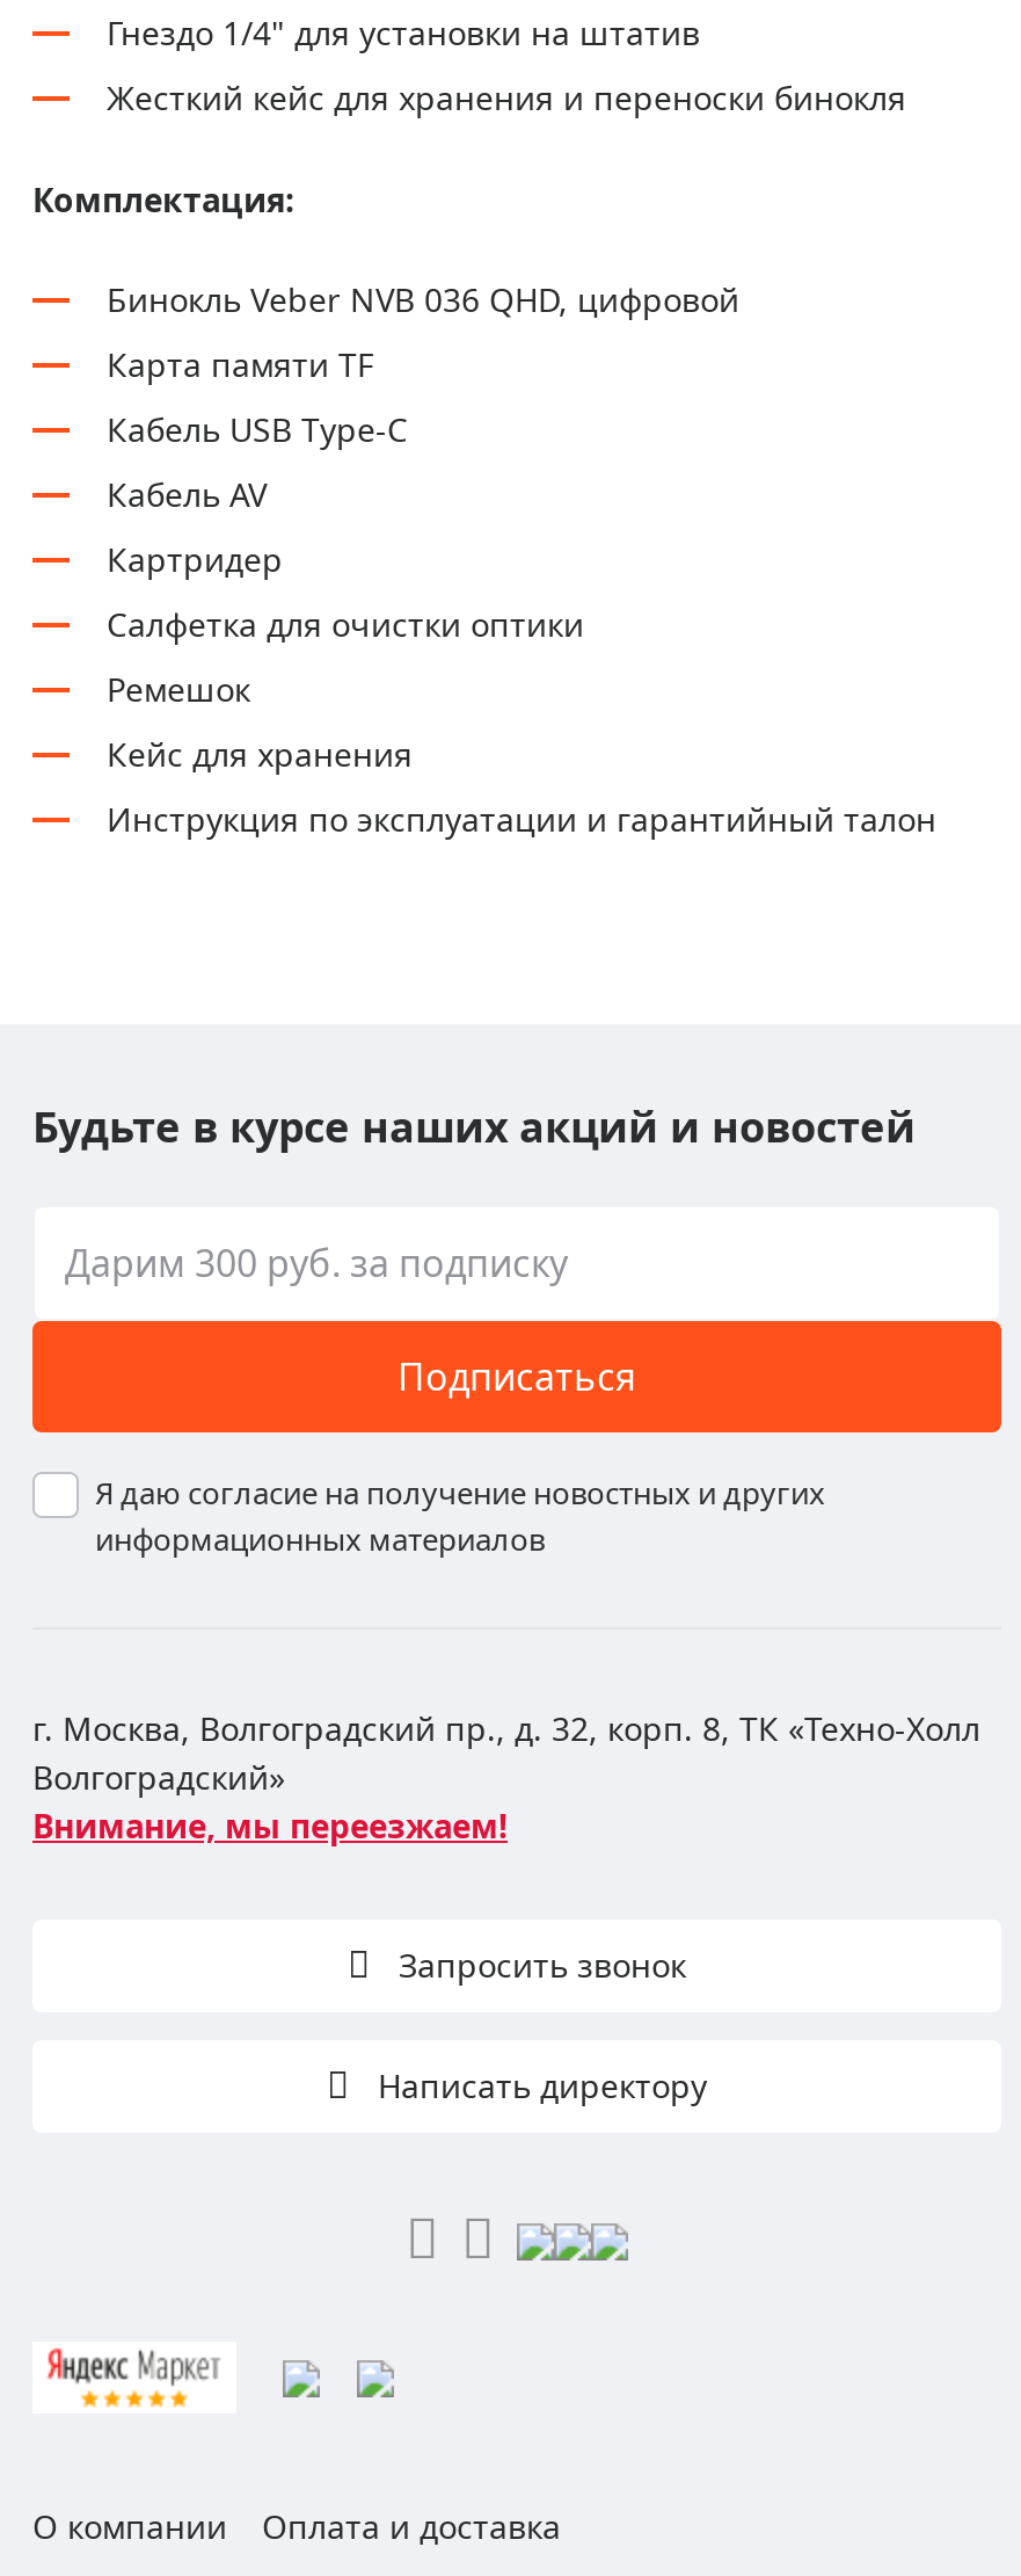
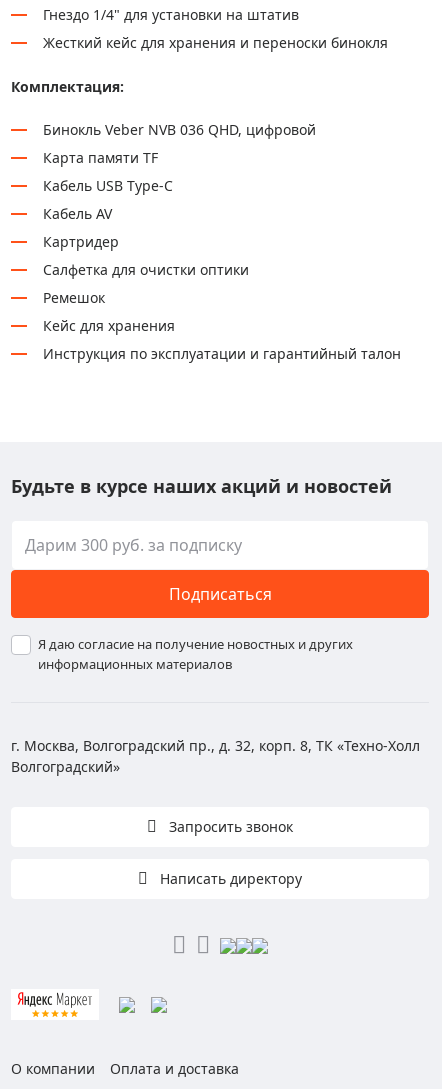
[32,1804,508,1848] Внимание, мы переезжаем! -> none

